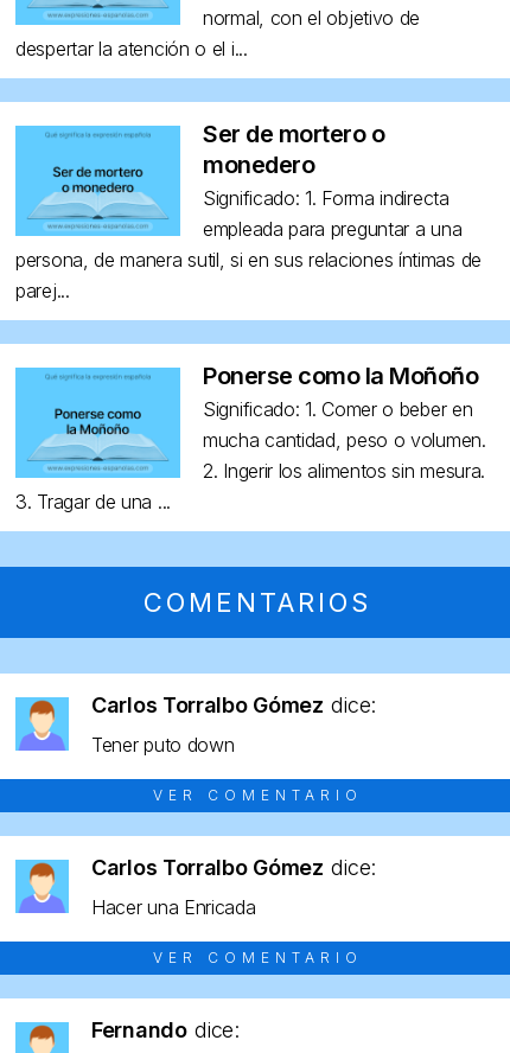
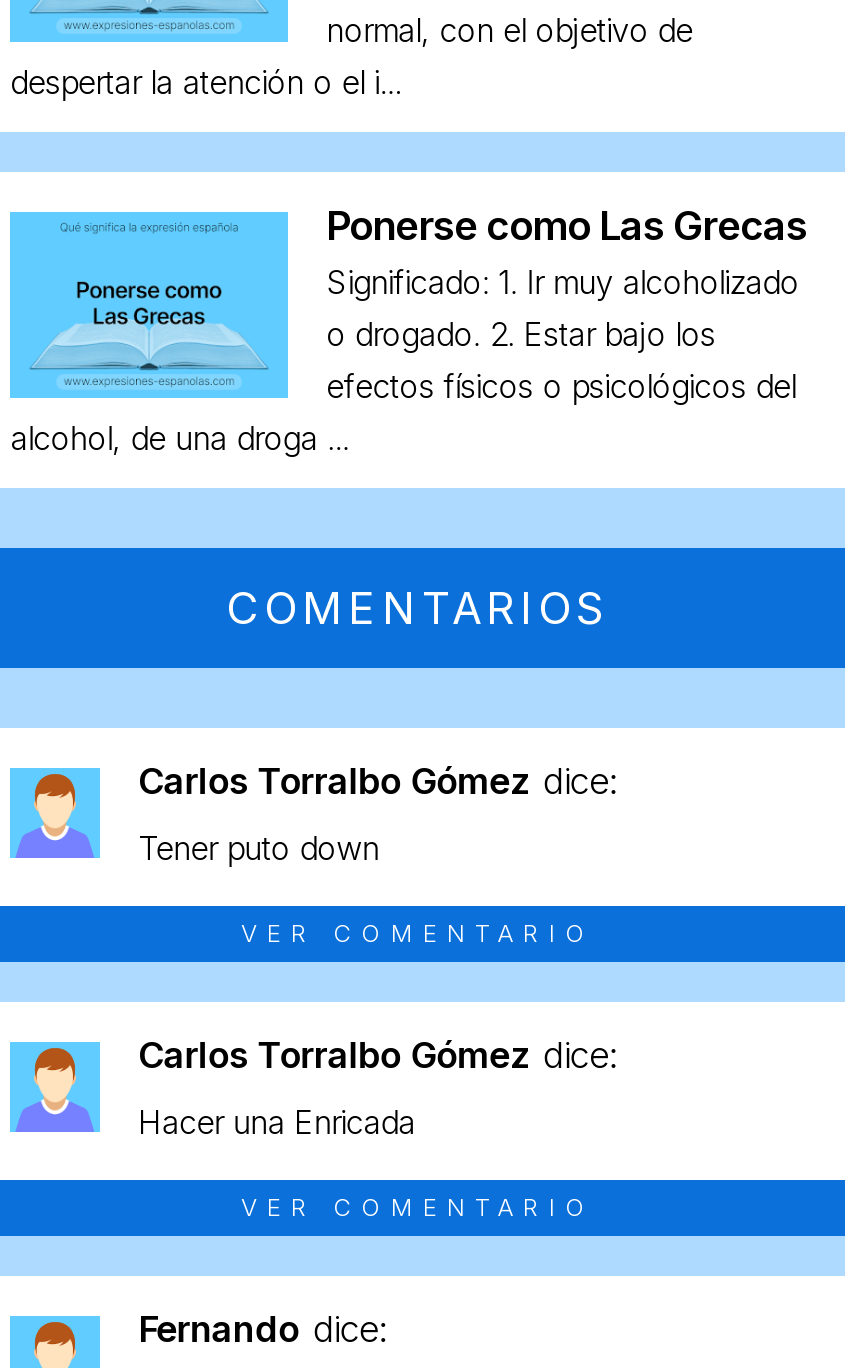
[15,120,486,513] Ser de mortero o | monedero | Significado: 1. Forma indirecta | empleada para preguntar a una | persona, de manera sutil, si en sus relaciones íntimas de | parej... | Ponerse como la Moñoño | Significado: 1. Comer o beber en | mucha cantidad, peso o volumen. | 2. Ingerir los alimentos sin mesura. | 3. Tragar de una ... -> [10,202,807,458] Ponerse como Las Grecas | Significado: 1. Ir muy alcoholizado | o drogado. 2. Estar bajo los | efectos físicos o psicológicos del | alcohol, de una droga ...

